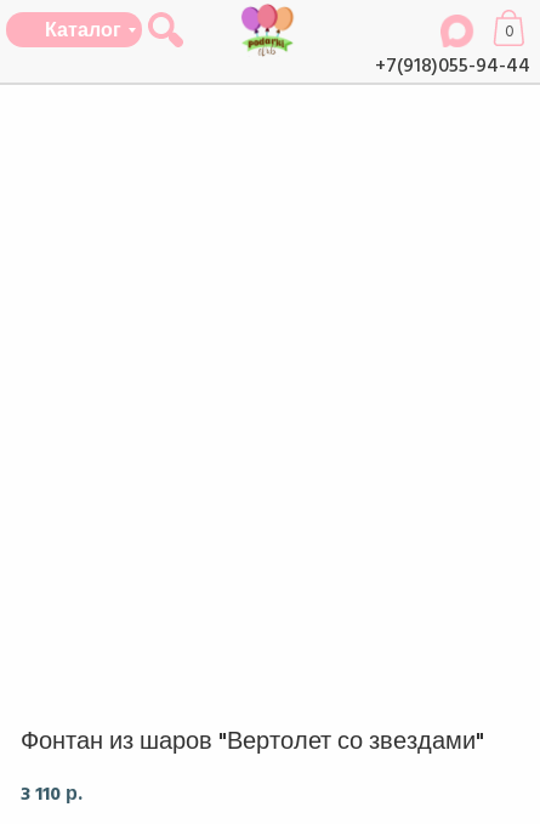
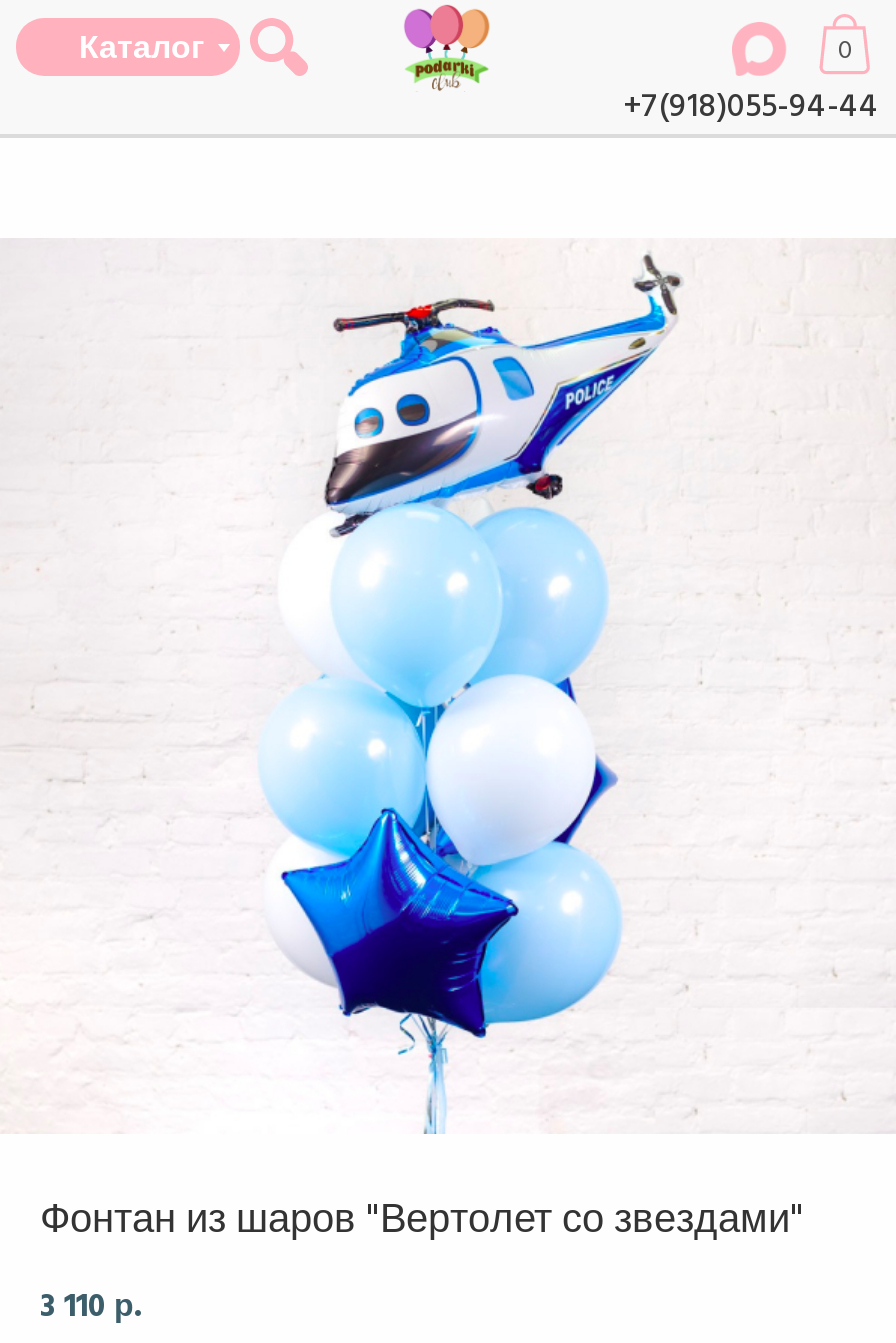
none -> [260,252,698,1134] [image]

